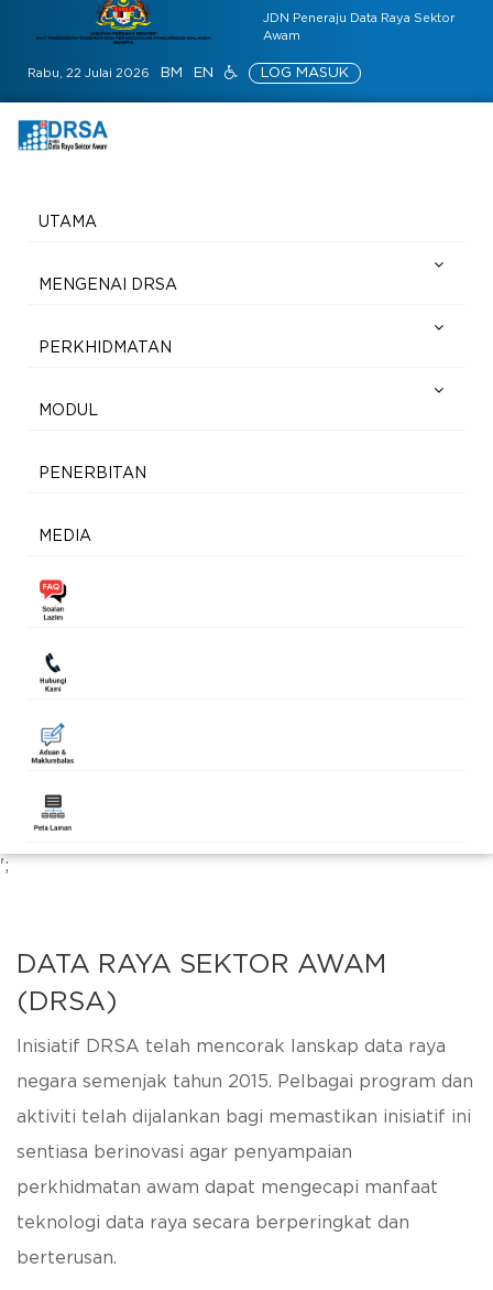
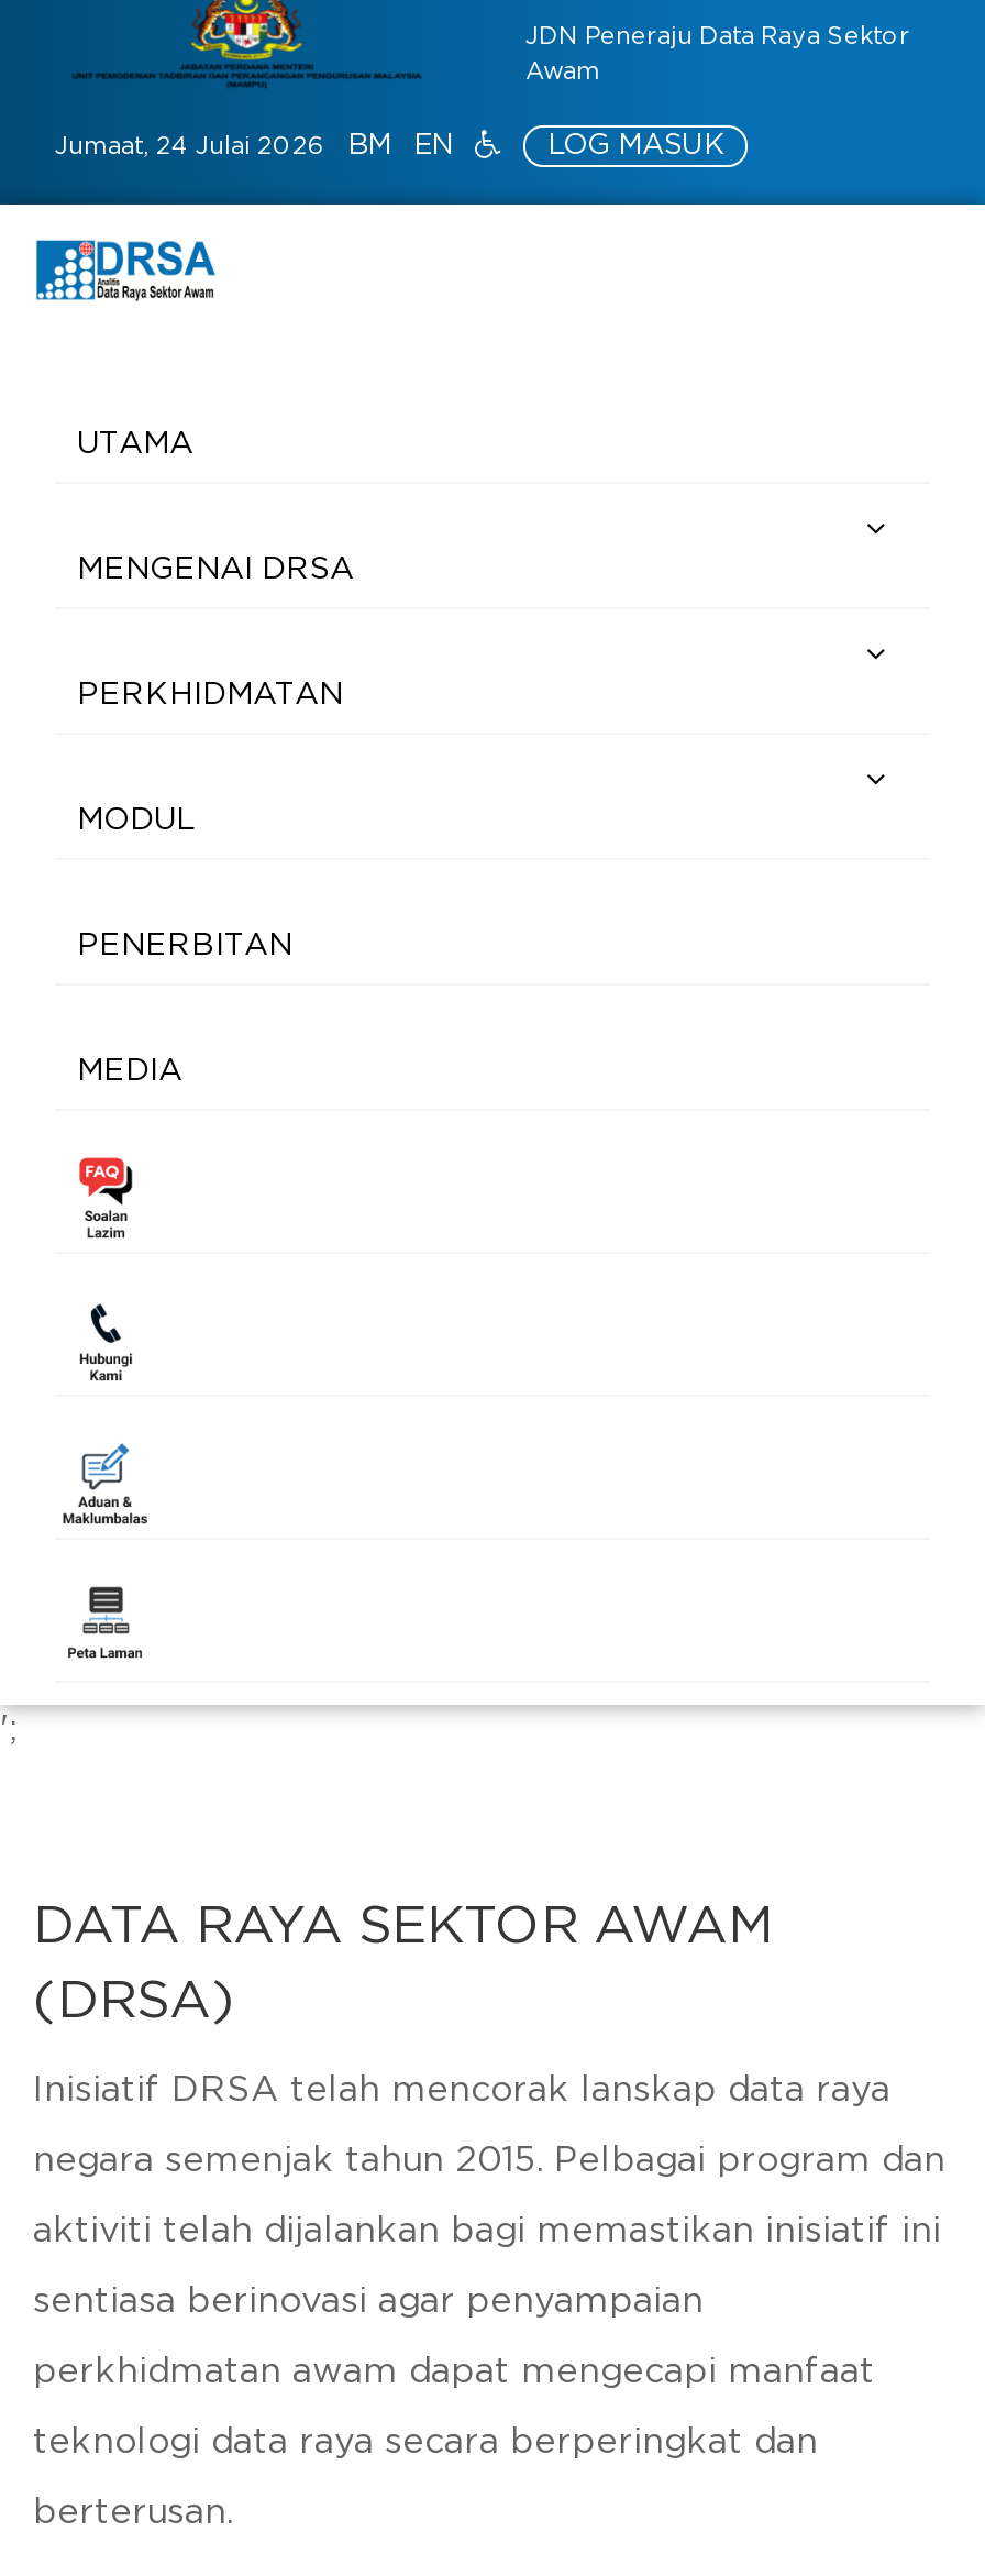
[28,67,213,79] Rabu, 22 Julai 2026 BM EN -> [55,134,453,158] Jumaat, 24 Julai 2026 BM EN

